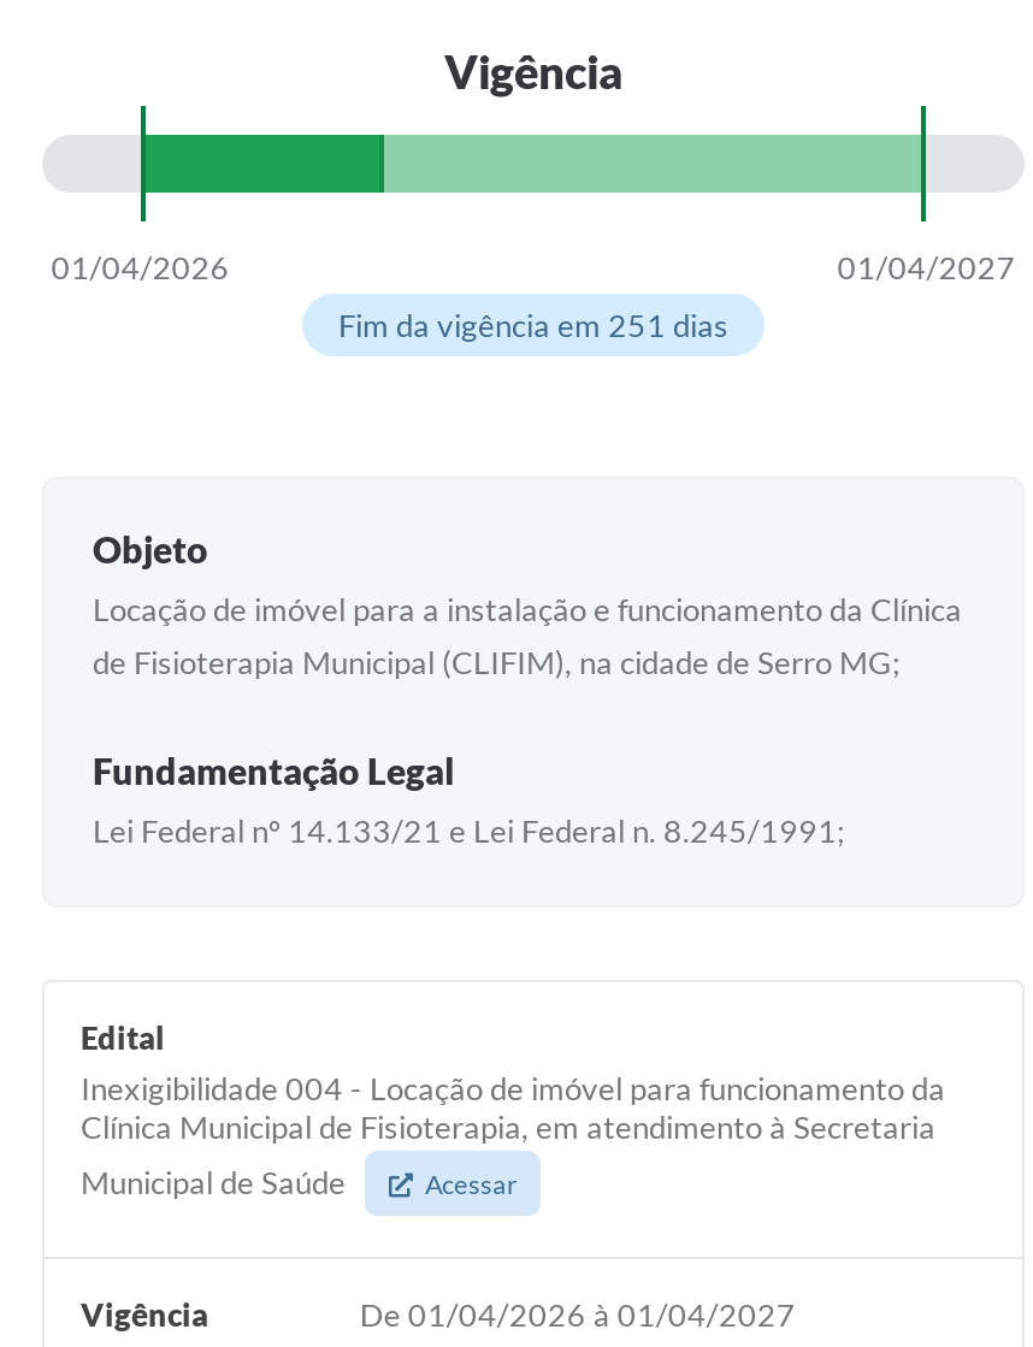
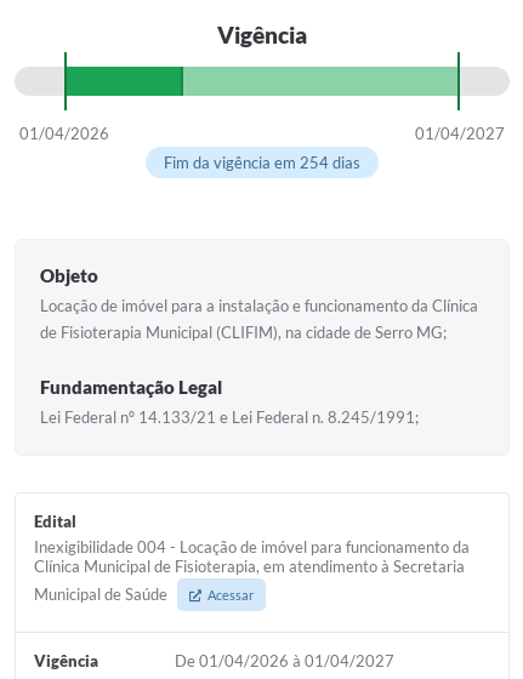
[338,306,728,345] Fim da vigência em 251 dias -> [164,153,360,172] Fim da vigência em 254 dias

